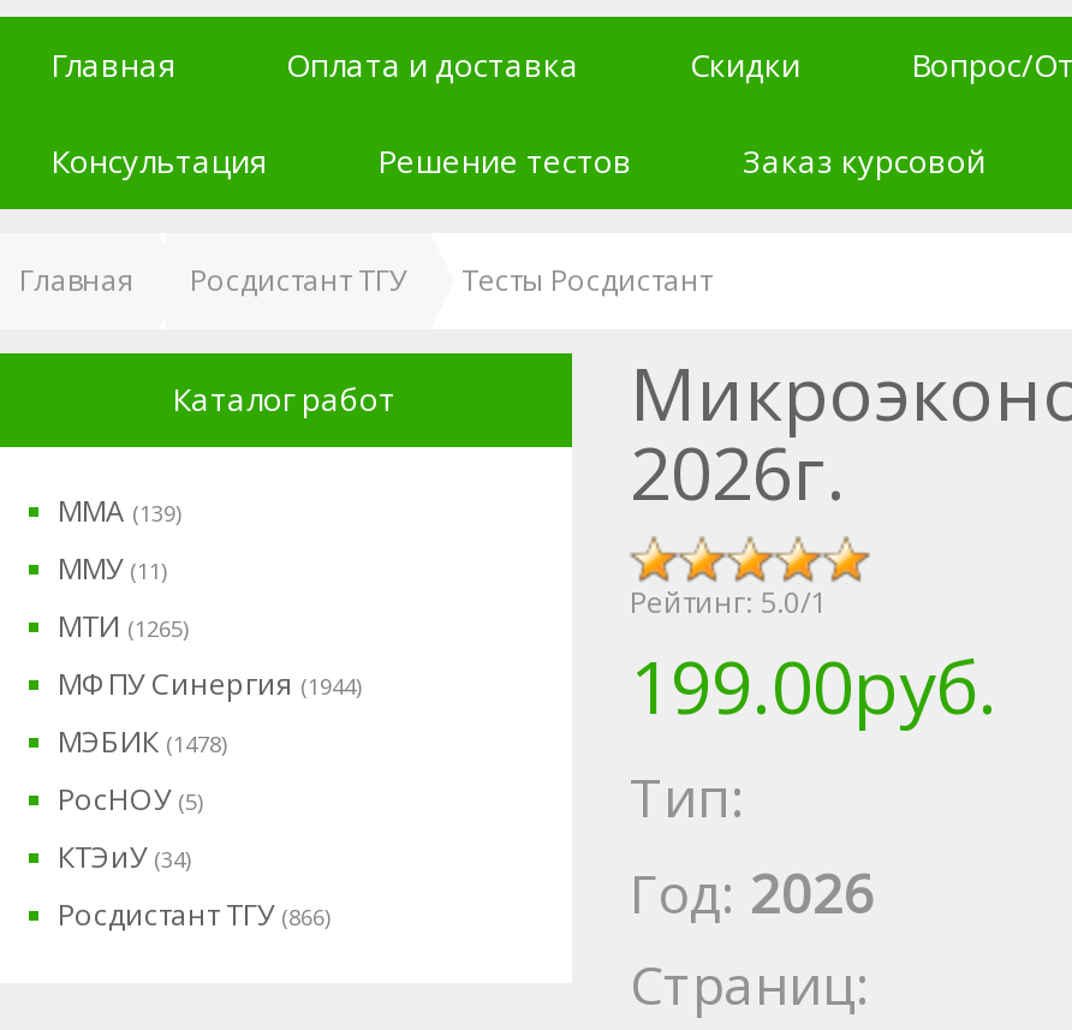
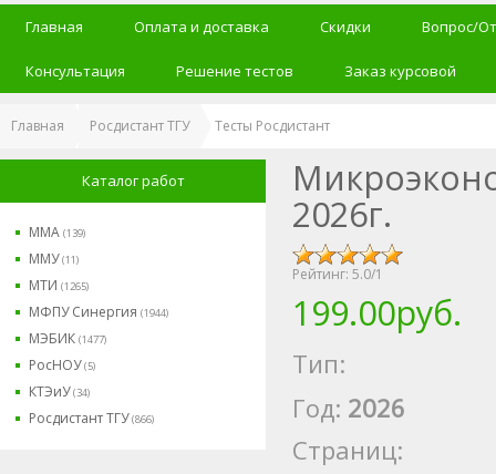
[58,721,226,762] МЭБИК (1478) -> [29,329,106,348] МЭБИК (1477)

